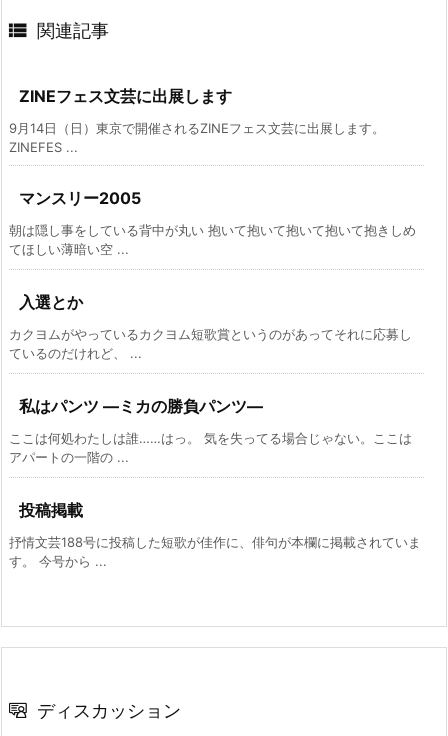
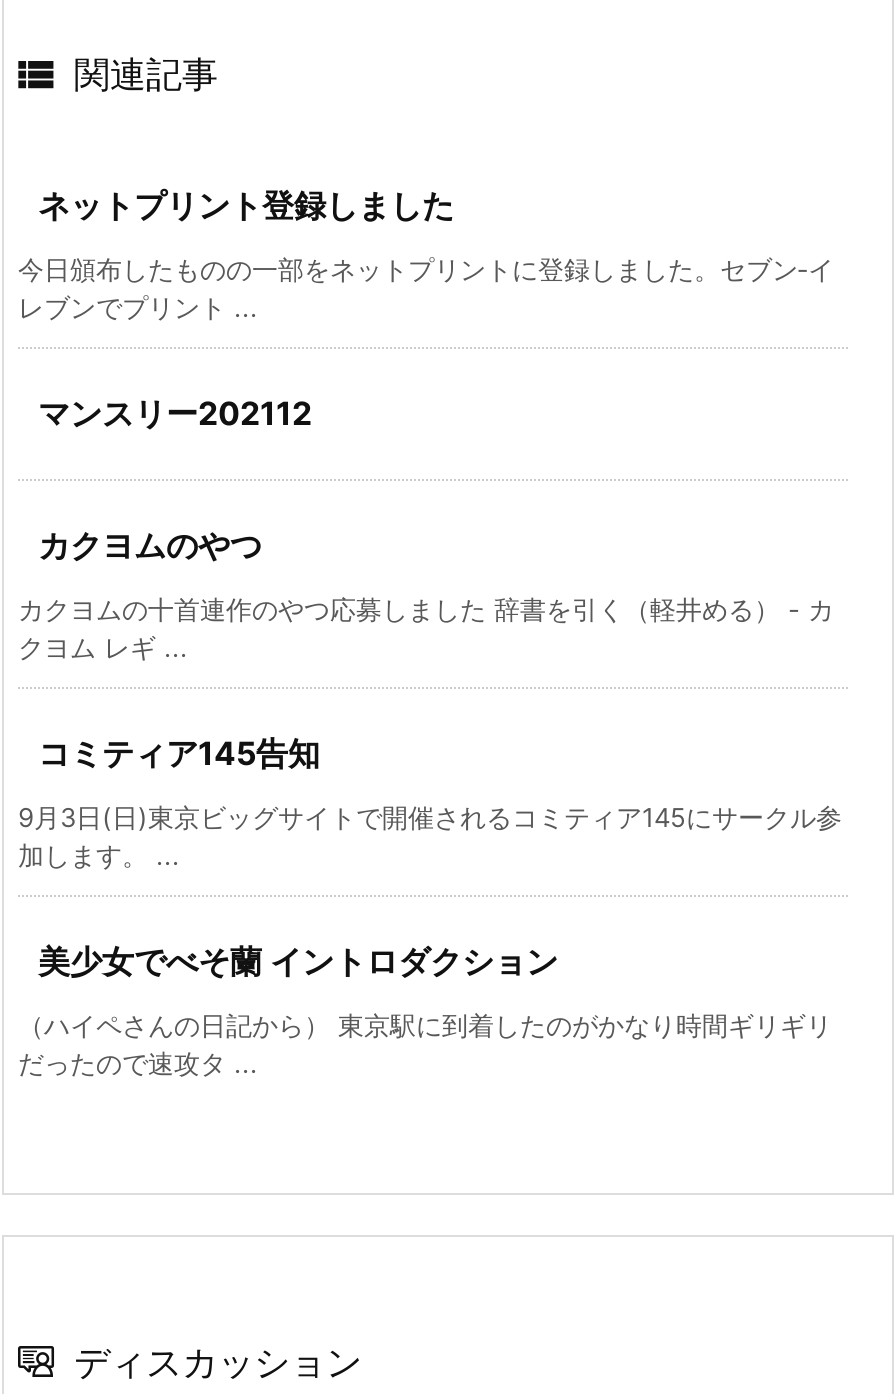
[9,86,421,569] ZINEフェス文芸に出展します | 9月14日（日）東京で開催されるZINEフェス文芸に出展します。 | ZINEFES ... | マンスリー2005 | 朝は隠し事をしている背中が丸い 抱いて抱いて抱いて抱いて抱きしめ | てほしい薄暗い空 ... | 入選とか | カクヨムがやっているカクヨム短歌賞というのがあってそれに応募し | ているのだけれど、 ... | 私はパンツ ―ミカの勝負パンツ― | ここは何処わたしは誰……はっ。 気を失ってる場合じゃない。ここは | アパートの一階の ... | 投稿掲載 | 抒情文芸188号に投稿した短歌が佳作に、俳句が本欄に掲載されていま | す。 今号から ... -> [18,185,842,1079] ネットプリント登録しました | 今日頒布したものの一部をネットプリントに登録しました。セブン‐イ | レブンでプリント ... | マンスリー202112 | カクヨムのやつ | カクヨムの十首連作のやつ応募しました 辞書を引く（軽井める） - カ | クヨム レギ ... | コミティア145告知 | 9月3日(日)東京ビッグサイトで開催されるコミティア145にサークル参 | 加します。 ... | 美少女でべそ蘭 イントロダクション | （ハイペさんの日記から） 東京駅に到着したのがかなり時間ギリギリ | だったので速攻タ ...

